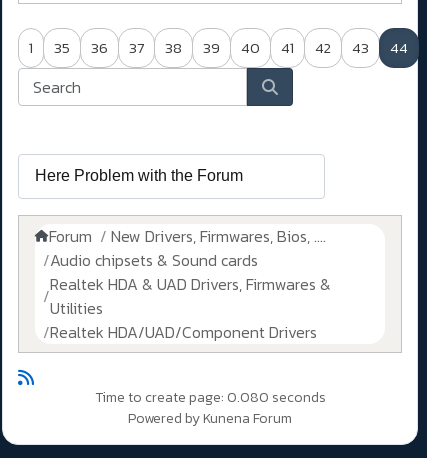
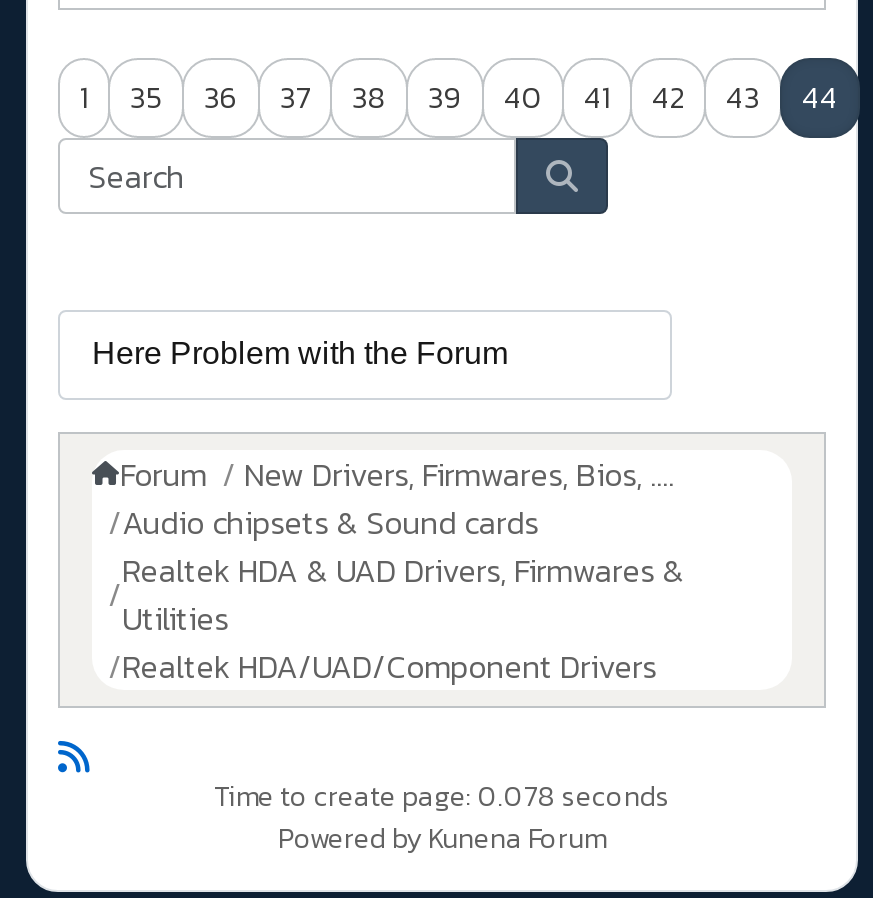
[94,387,325,408] Time to create page: 0.080 seconds -> [214,776,670,818] Time to create page: 0.078 seconds

